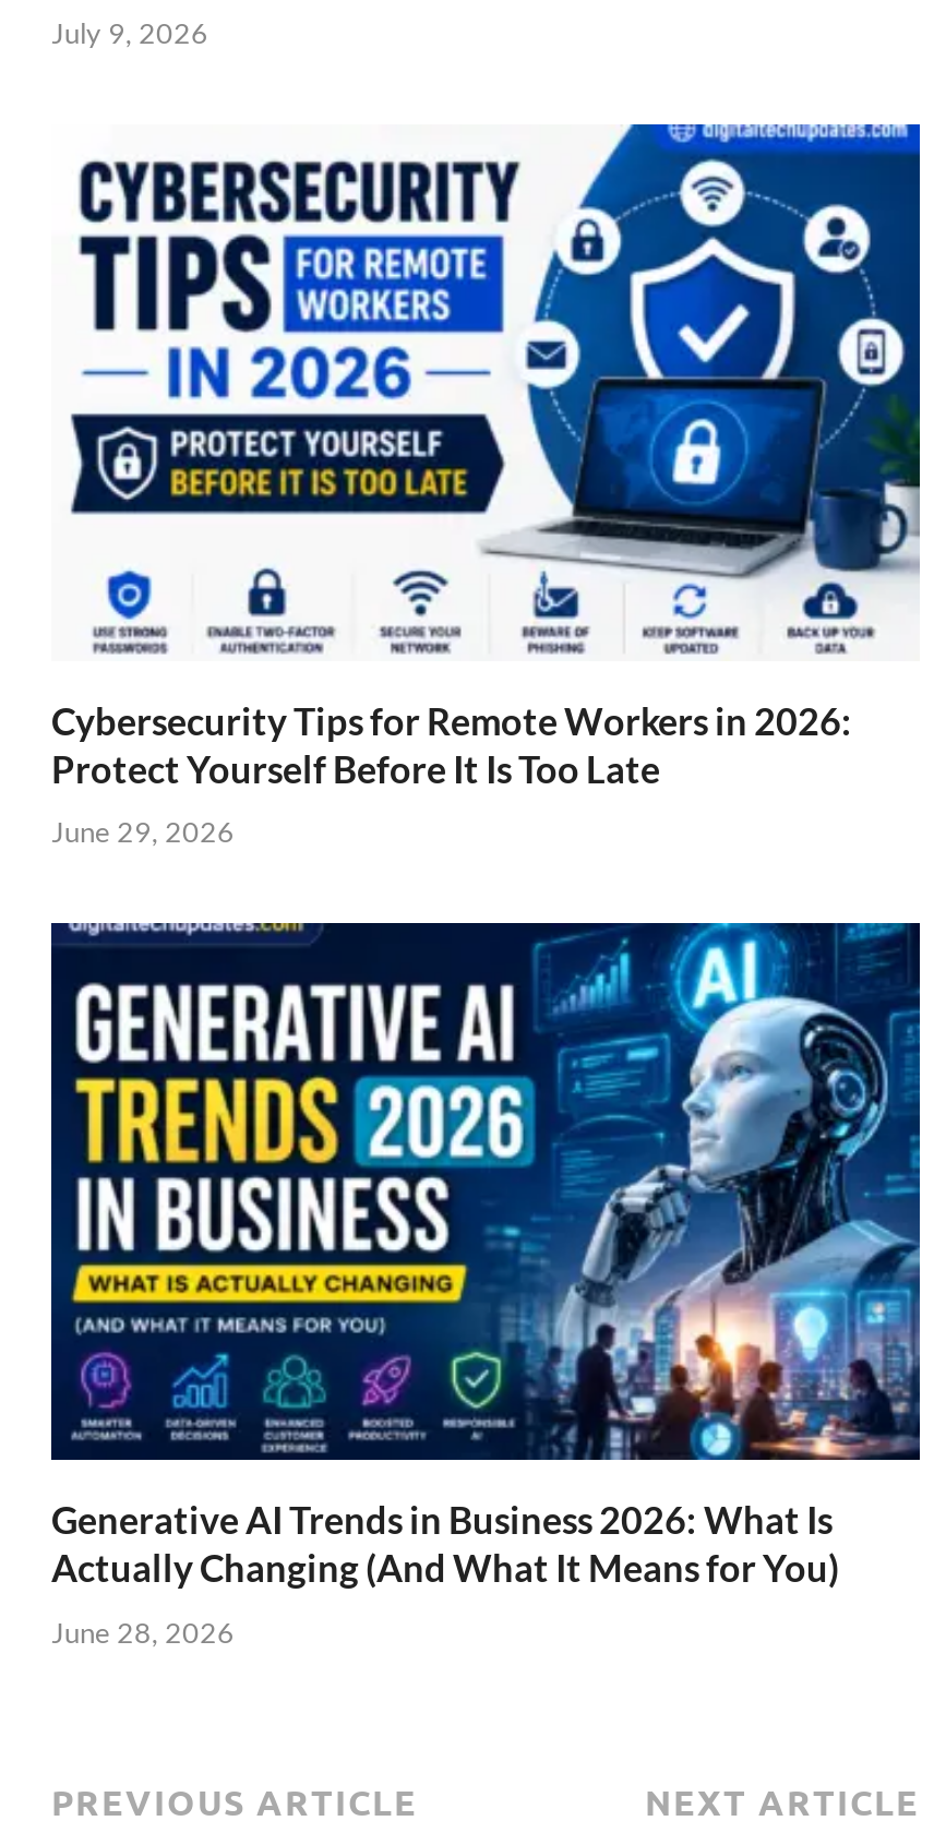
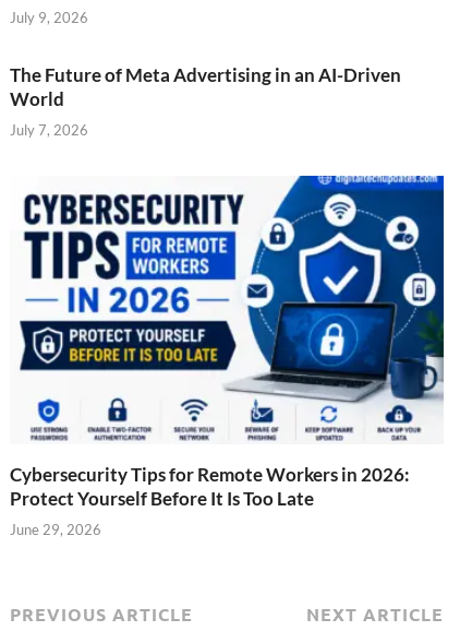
none -> [10,63,401,139] The Future of Meta Advertising in an AI-Driven | World | July 7, 2026
moved [51,120,922,849] -> [10,175,445,539]: [image] | Cybersecurity Tips for Remote Workers in 2026: | Protect Yourself Before It Is Too Late | June 29, 2026
[49,921,922,1648] [image] | Generative AI Trends in Business 2026: What Is | Actually Changing (And What It Means for You) | June 28, 2026 -> none

